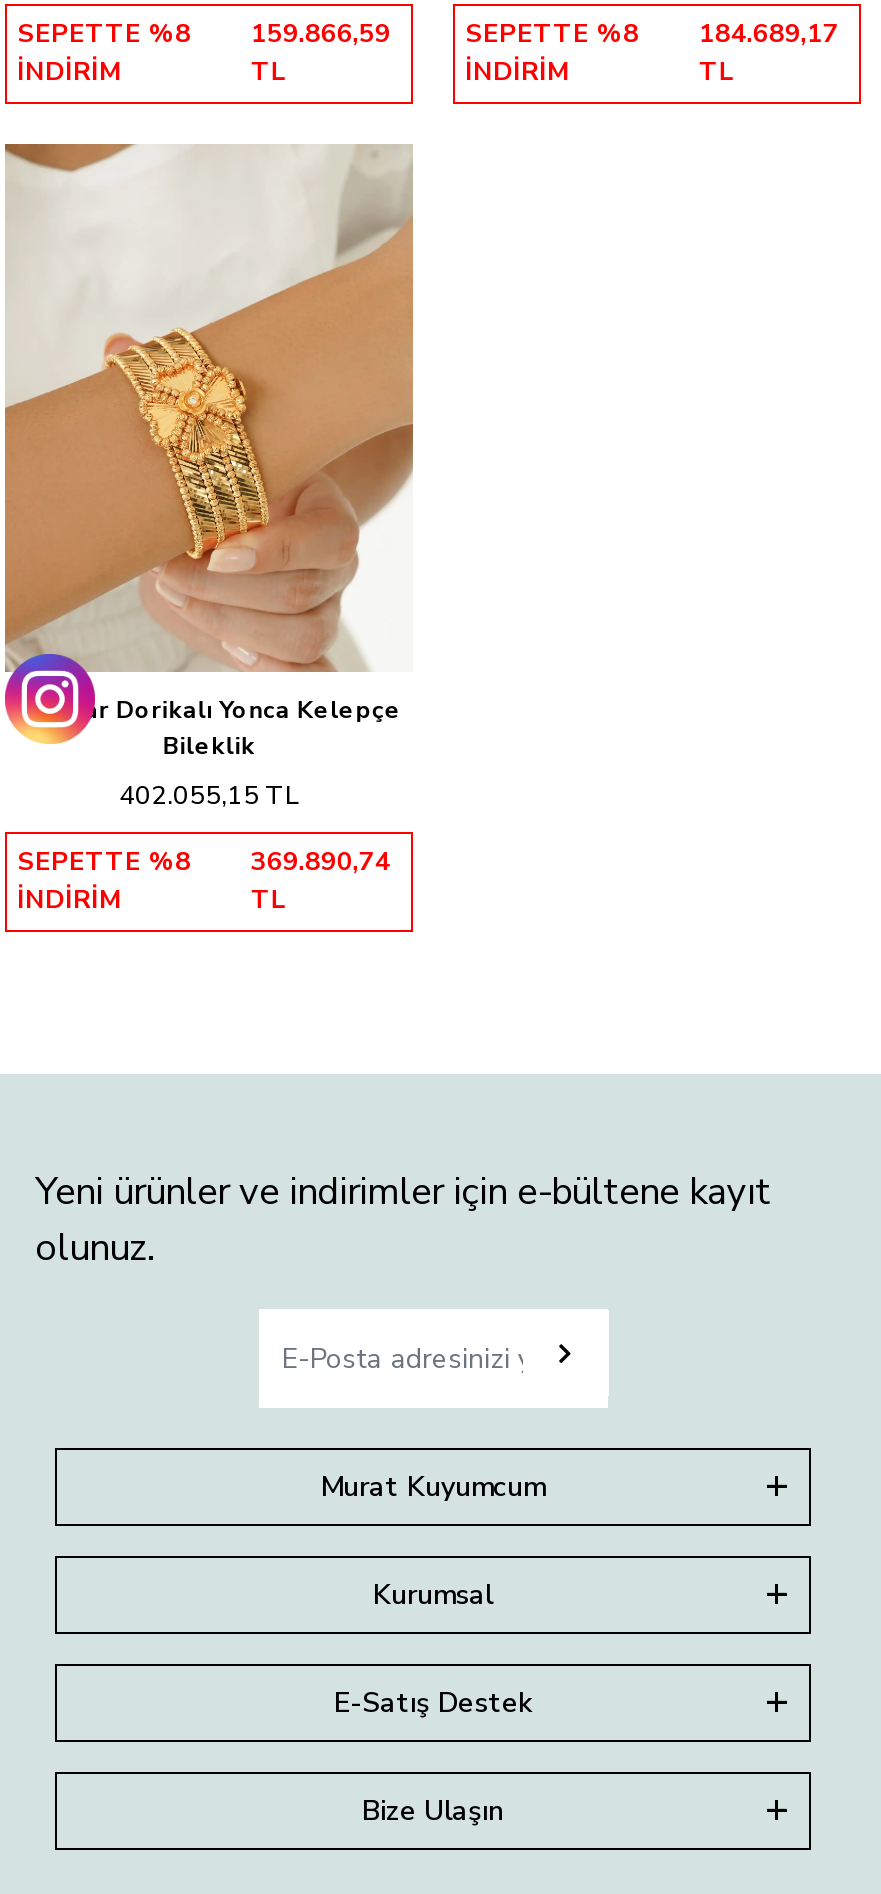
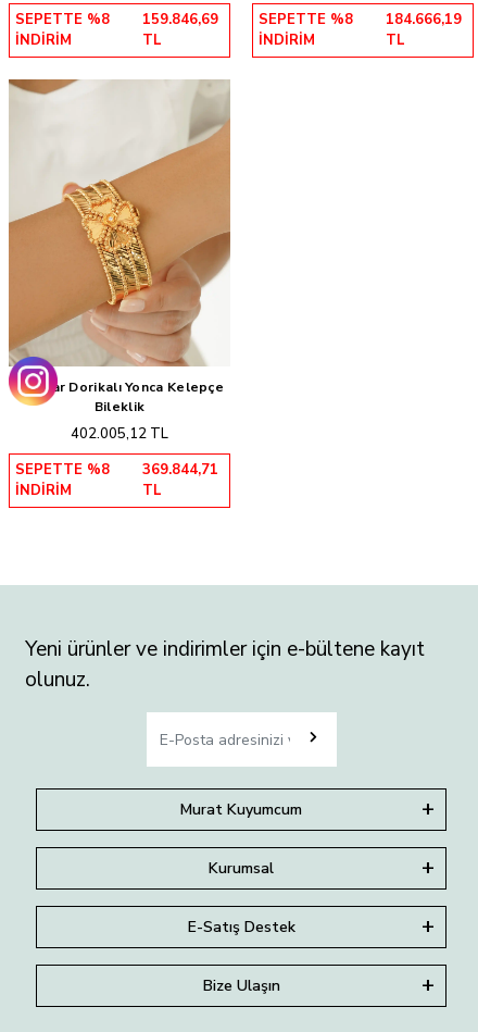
[17,17,391,53] SEPETTE %8 159.866,59 -> [15,10,218,30] SEPETTE %8 159.846,69
[465,17,839,53] SEPETTE %8 184.689,17 -> [259,10,461,30] SEPETTE %8 184.666,19
[119,779,299,815] 402.055,15 TL -> [71,424,168,444] 402.005,12 TL
[17,845,391,881] SEPETTE %8 369.890,74 -> [15,460,218,480] SEPETTE %8 369.844,71

